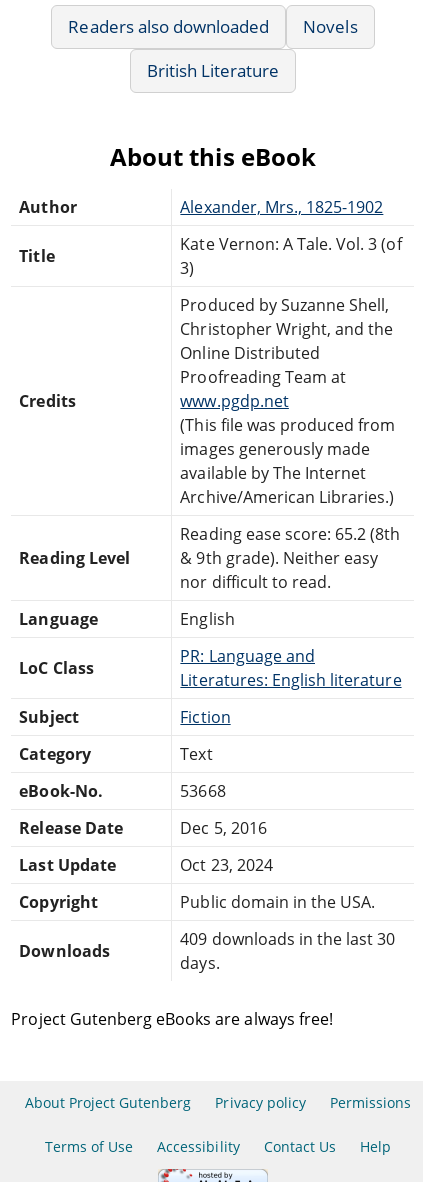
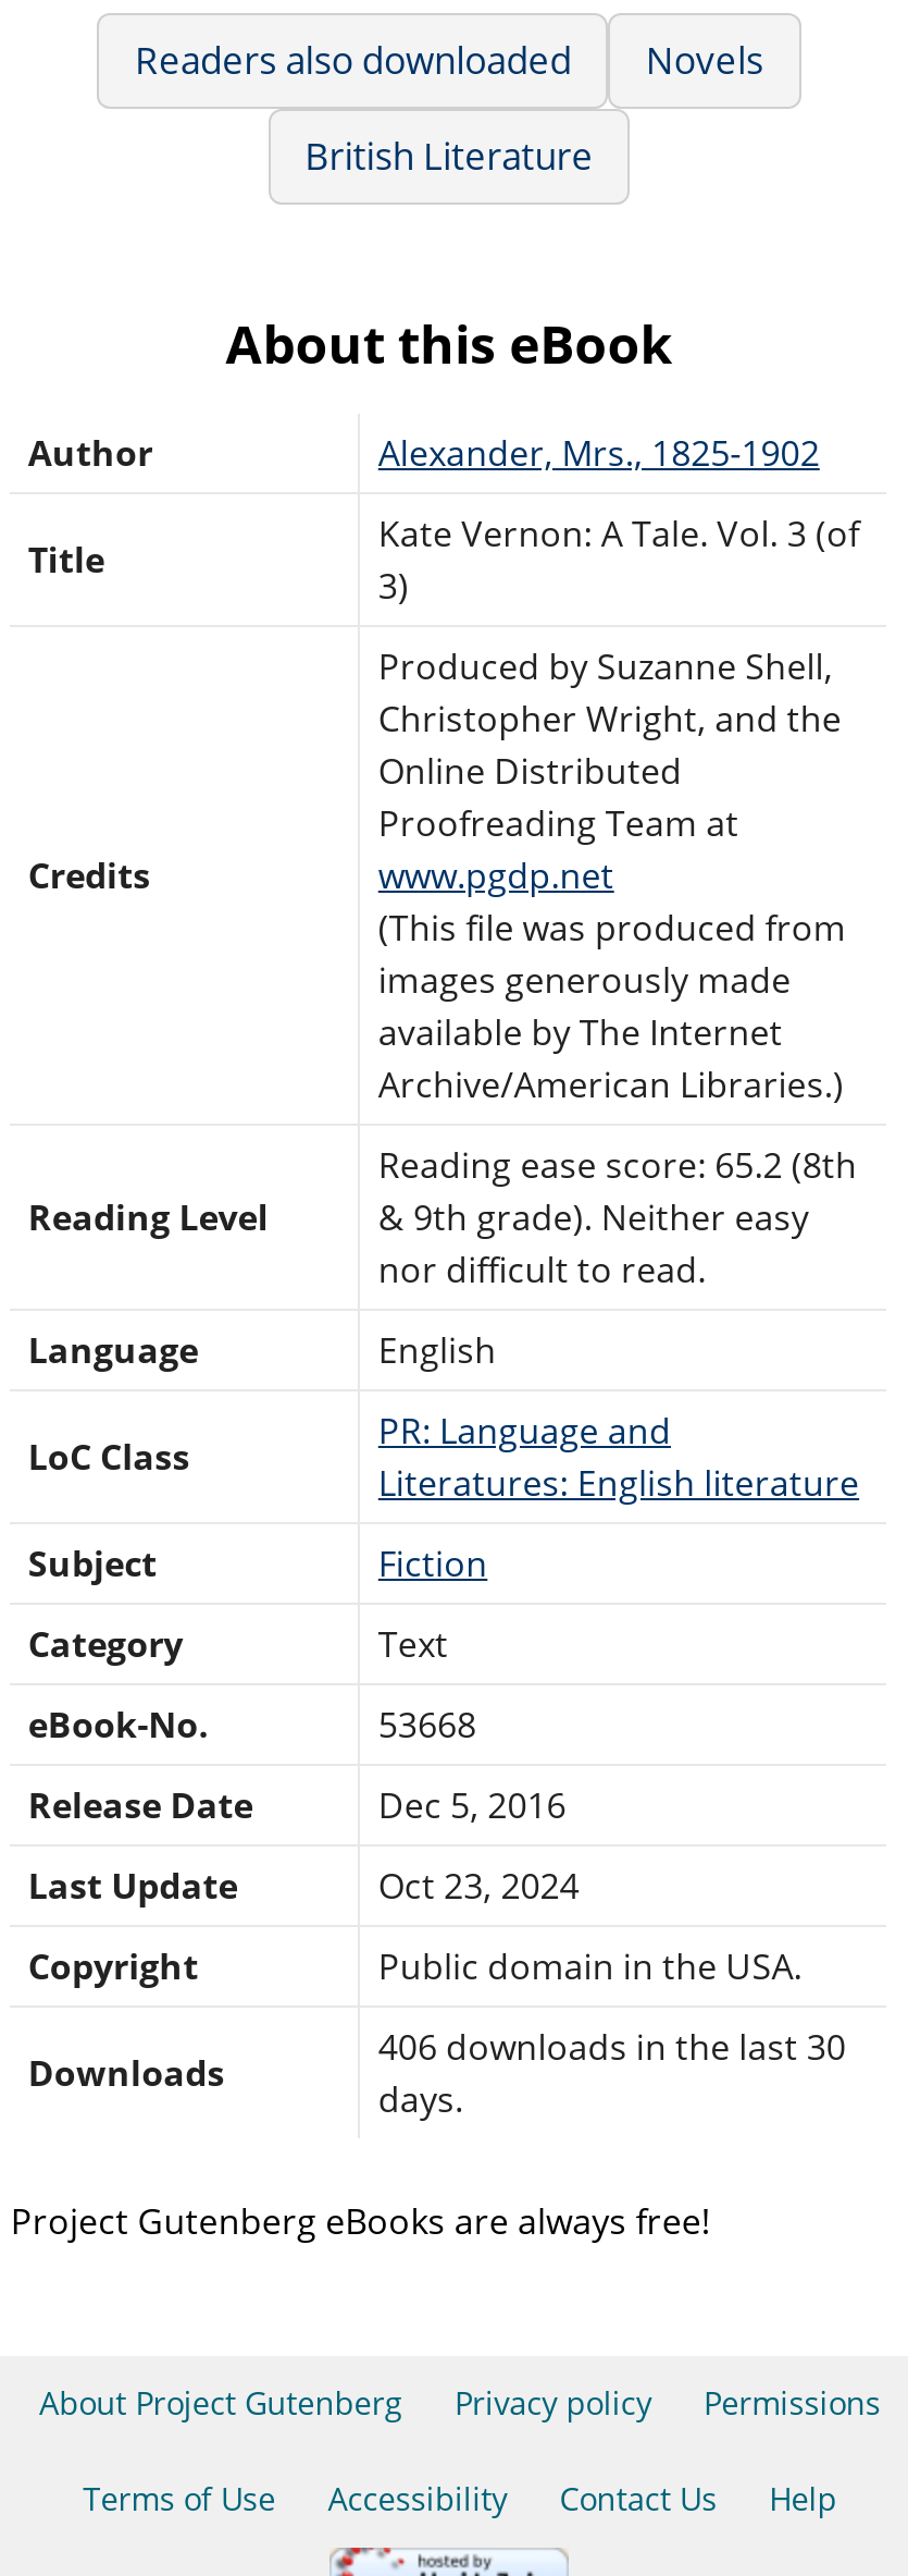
[180,928,395,950] 409 downloads in the last 30 -> [378,2023,846,2071] 406 downloads in the last 30

